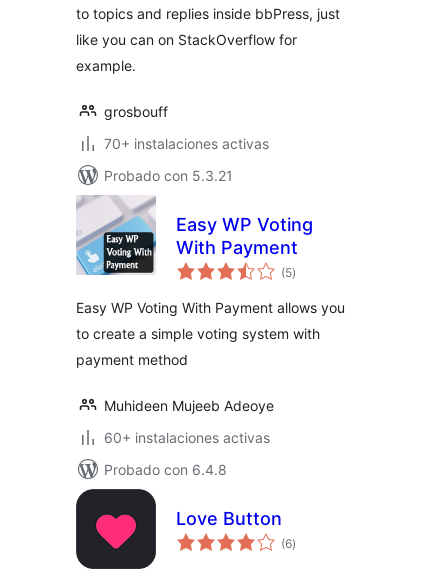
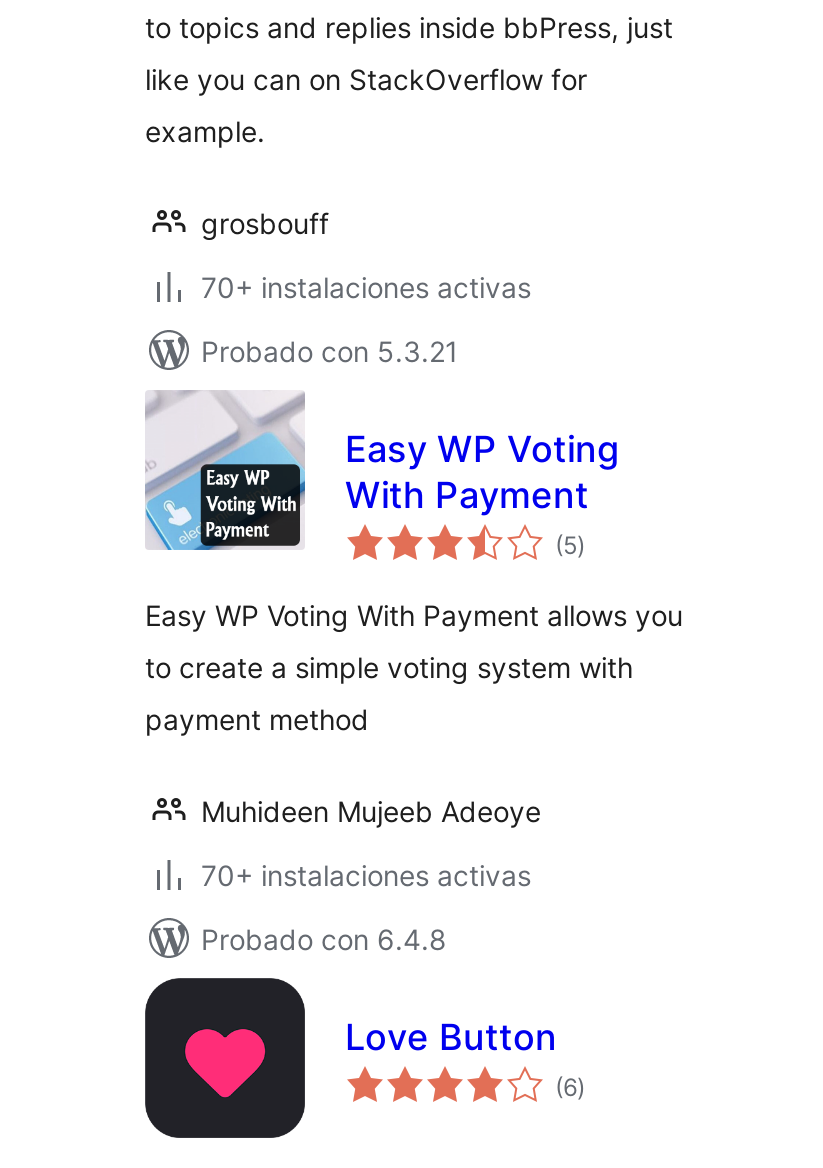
[104,429,270,446] 60+ instalaciones activas -> [201,858,531,892] 70+ instalaciones activas

